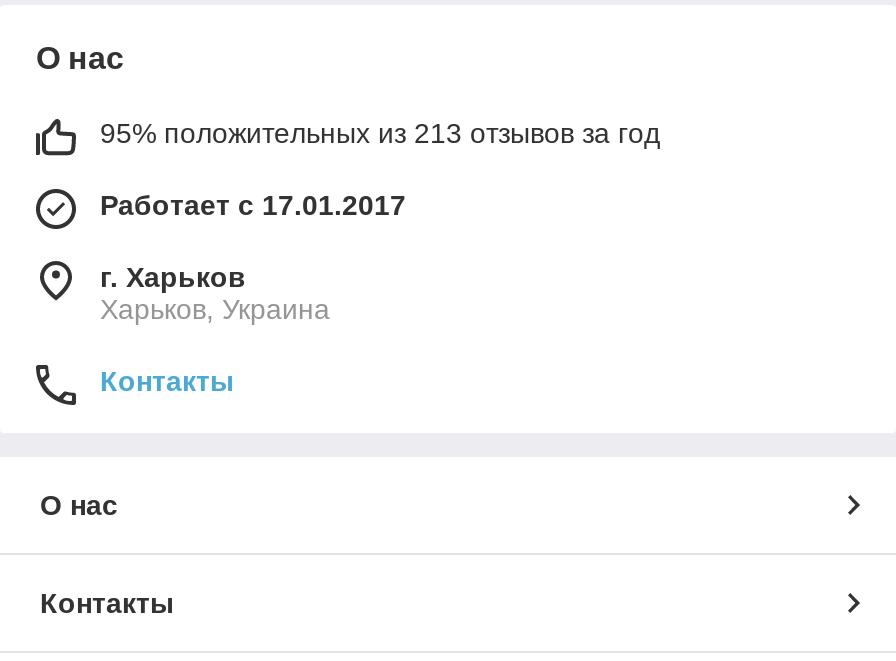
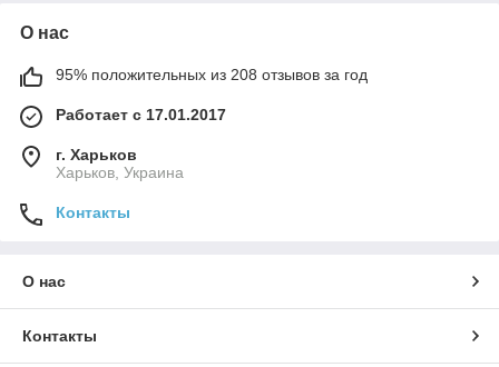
[100,118,660,150] 95% положительных из 213 отзывов за год -> [56,66,368,84] 95% положительных из 208 отзывов за год

